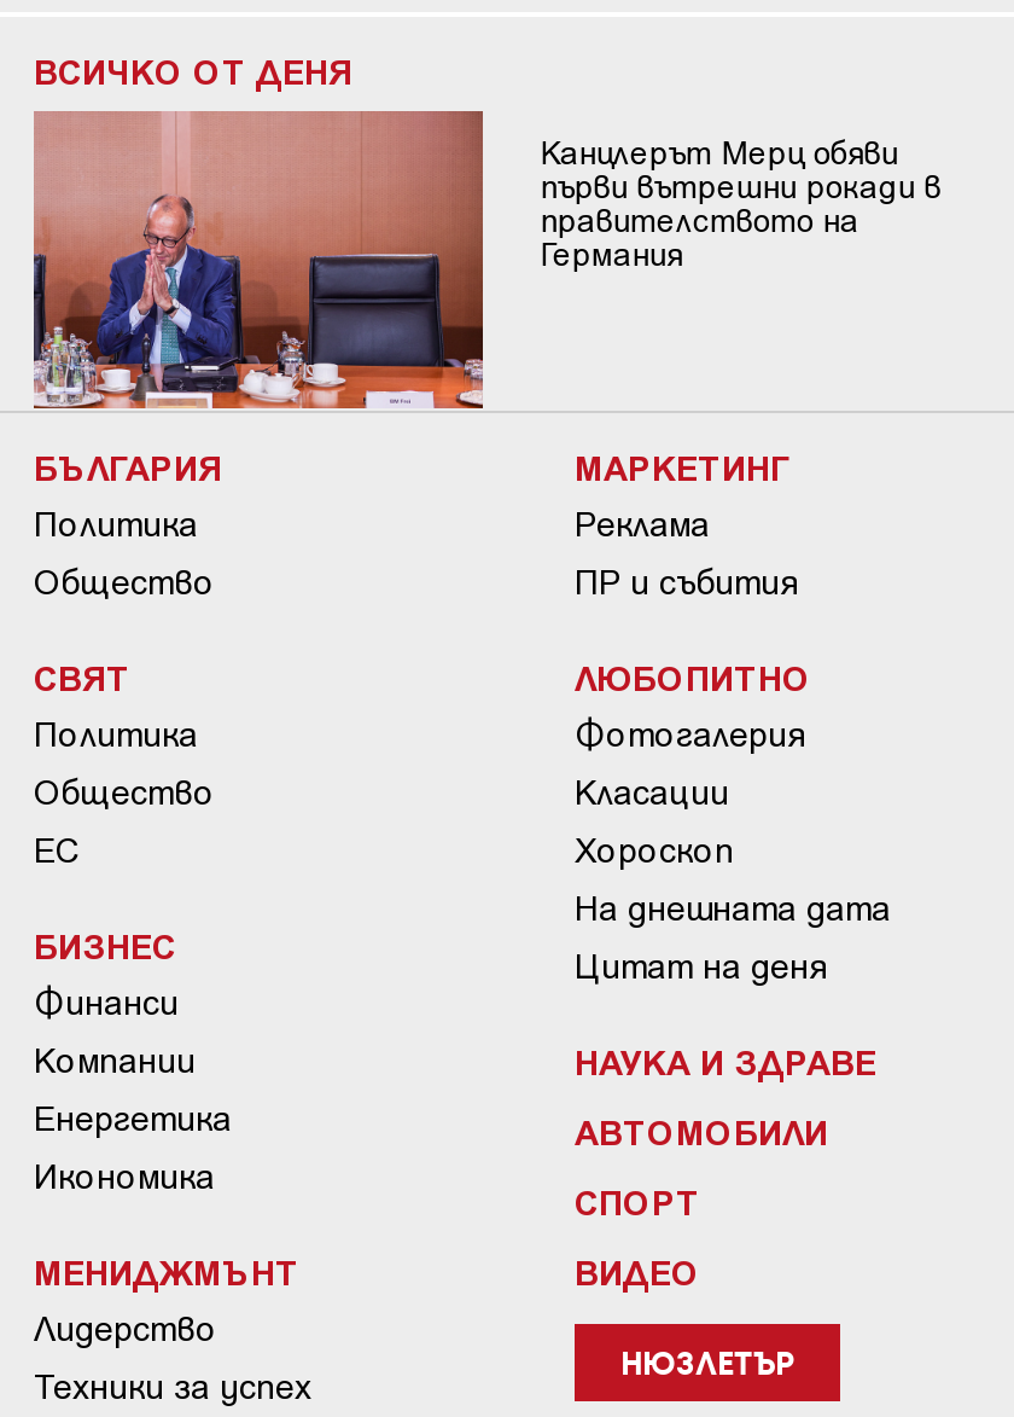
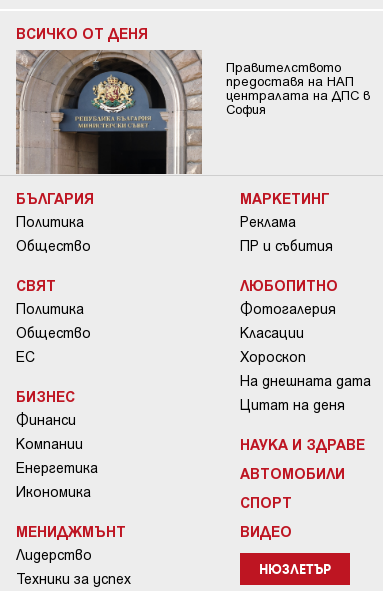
[34,110,941,410] [image] | Канцлерът Мерц обяви | първи вътрешни рокади в | правителството на | Германия -> [16,50,370,175] [image] | Правителството | предоставя на НАП | централата на ДПС в | София

